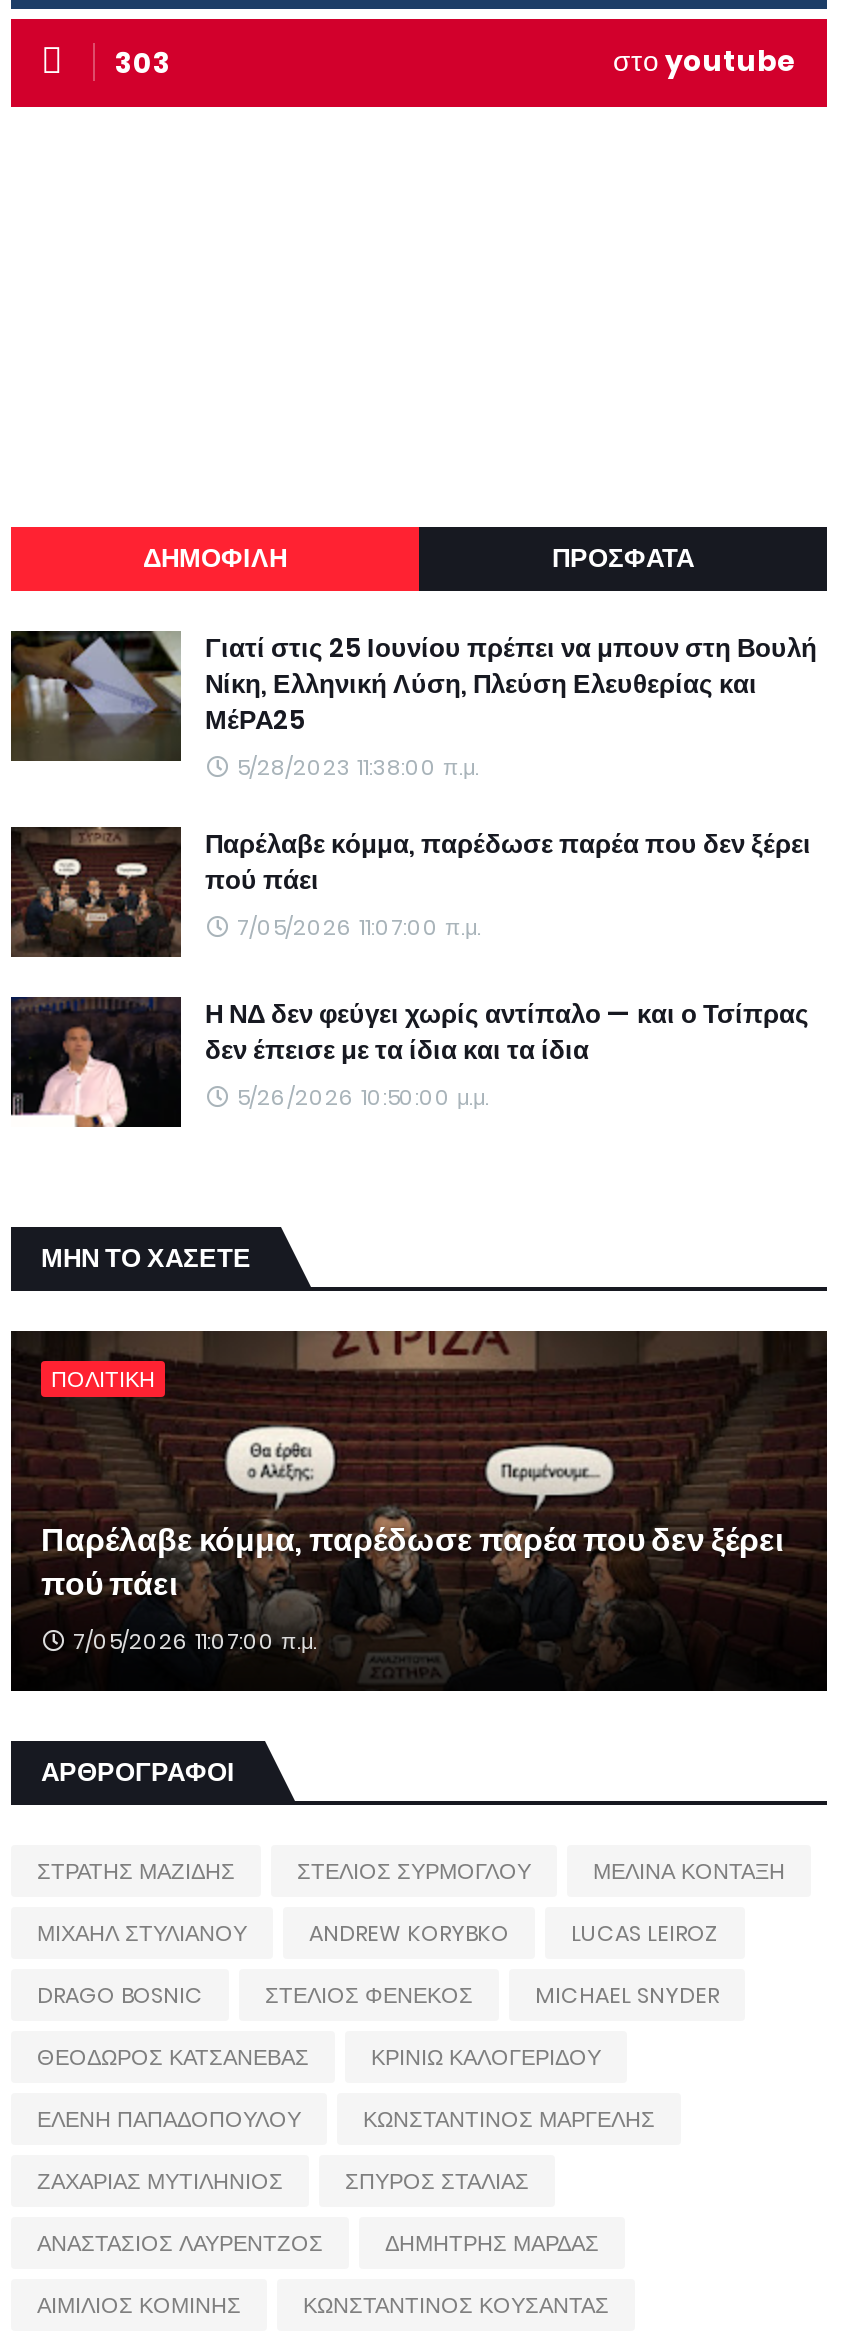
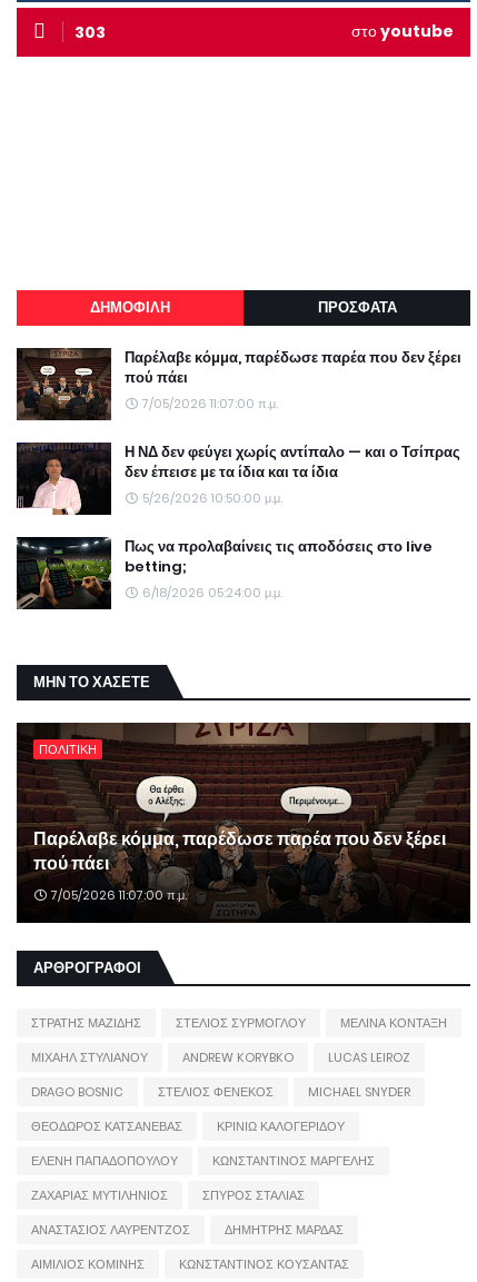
[11,629,817,783] [image] | Γιατί στις 25 Ιουνίου πρέπει να μπουν στη Βουλή | Νίκη, Ελληνική Λύση, Πλεύση Ελευθερίας και | ΜέΡΑ25 | 5/28/2023 11:38:00 π.μ. -> none
moved [9,825,811,1113] -> [16,347,461,507]: [image] | Παρέλαβε κόμμα, παρέδωσε παρέα που δεν ξέρει | πού πάει | 7/05/2026 11:07:00 π.μ. | Η ΝΔ δεν φεύγει χωρίς αντίπαλο — και ο Τσίπρας | δεν έπεισε με τα ίδια και τα ίδια | 5/26/2026 10:50:00 μ.μ.
none -> [17,536,433,610] [image] | Πως να προλαβαίνεις τις αποδόσεις στο live | betting; | 6/18/2026 05:24:00 μ.μ.

